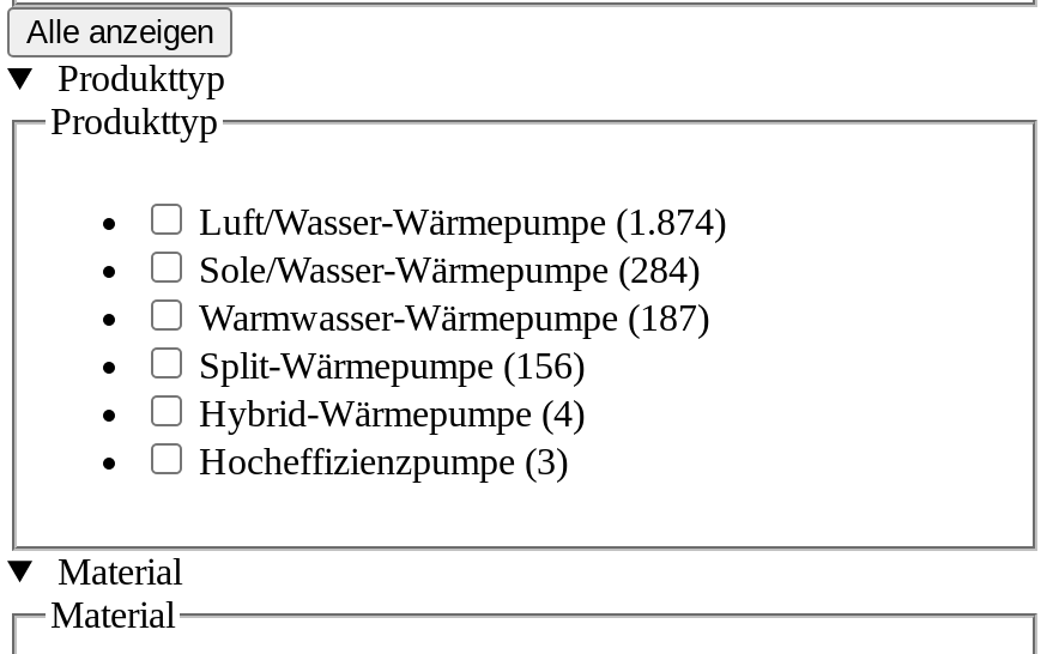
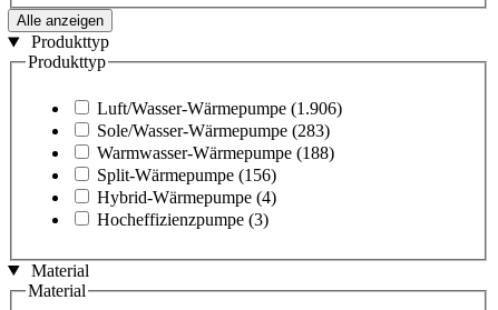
[199,201,726,242] Luft/Wasser-Wärmepumpe (1.874) -> [97,99,342,118] Luft/Wasser-Wärmepumpe (1.906)
[199,249,700,290] Sole/Wasser-Wärmepumpe (284) -> [97,121,330,140] Sole/Wasser-Wärmepumpe (283)
[199,297,709,338] Warmwasser-Wärmepumpe (187) -> [97,143,334,162] Warmwasser-Wärmepumpe (188)

